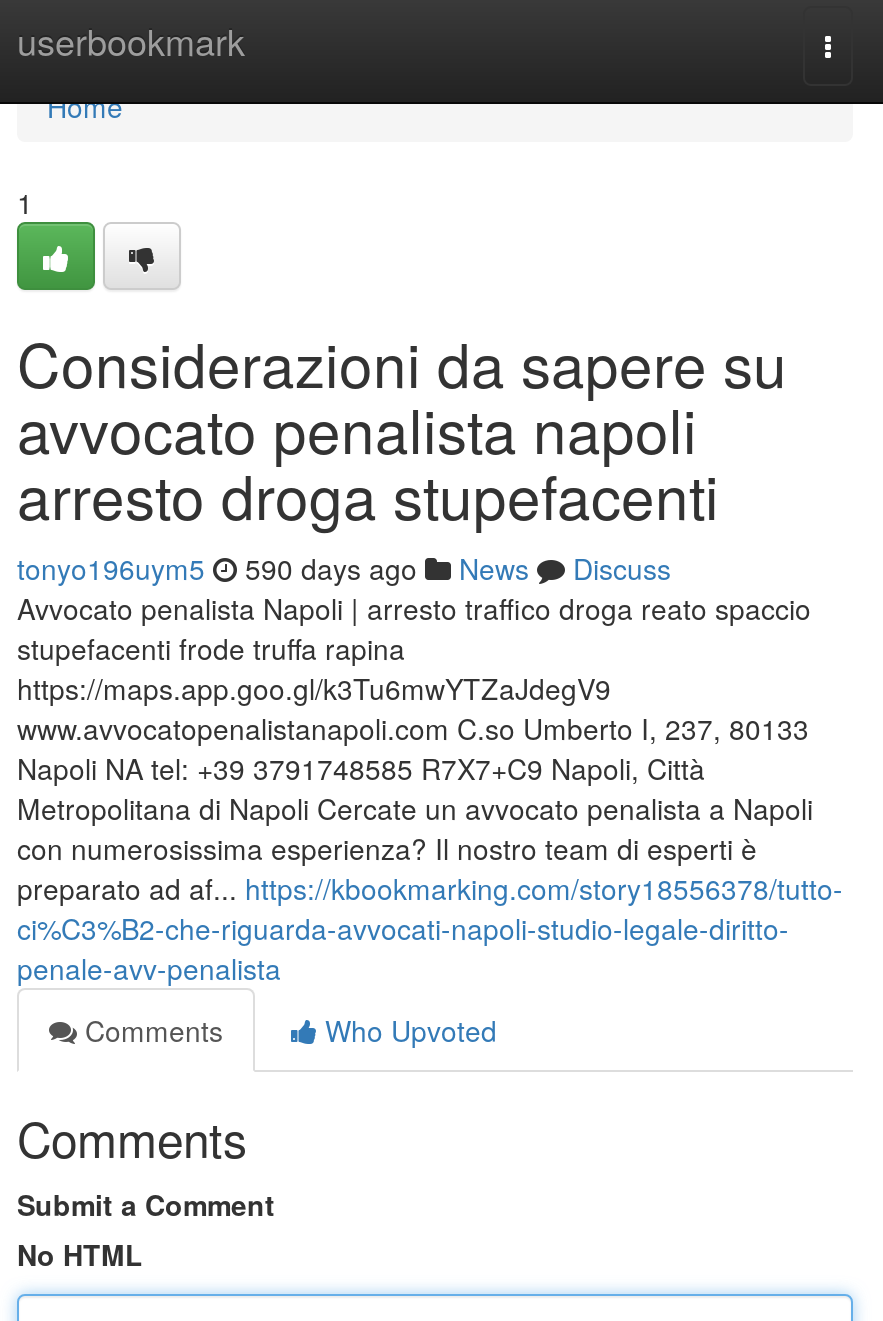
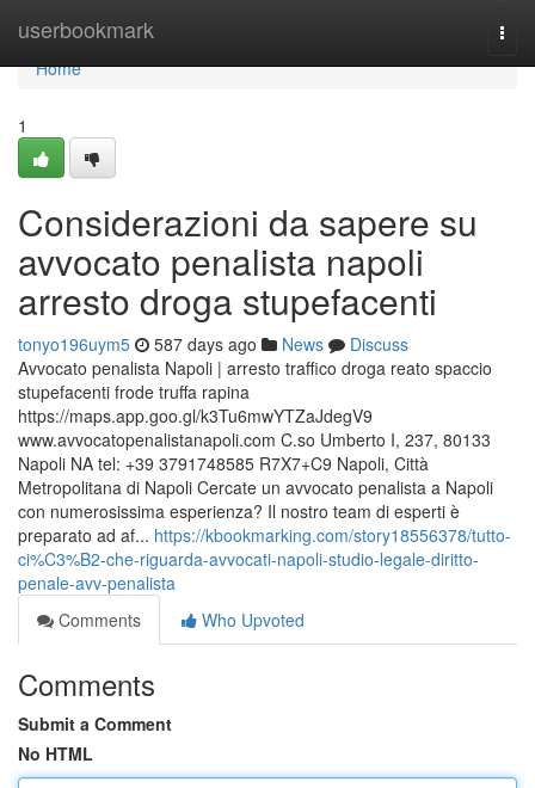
[17,548,671,588] tonyo196uym5 590 days ago News Discuss -> [18,332,408,356] tonyo196uym5 587 days ago News Discuss

